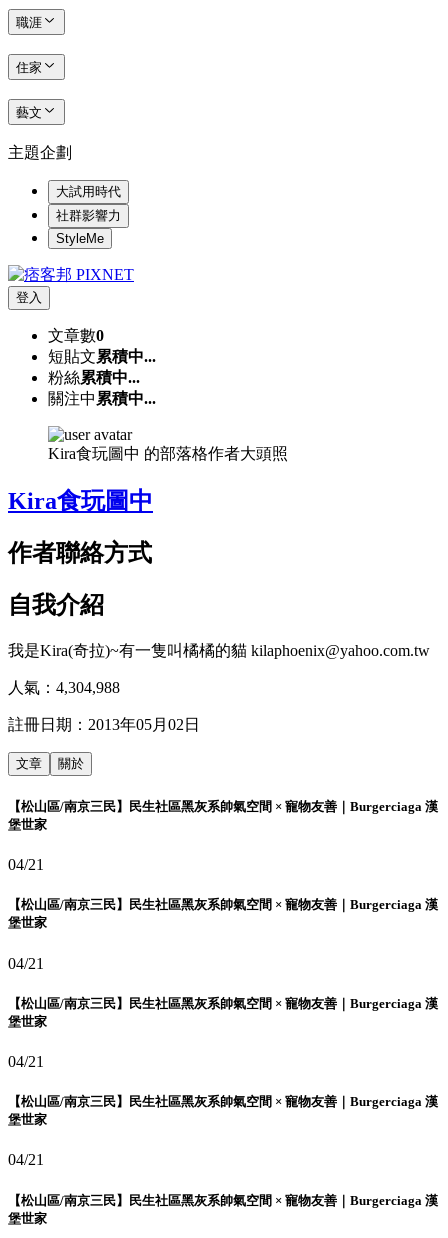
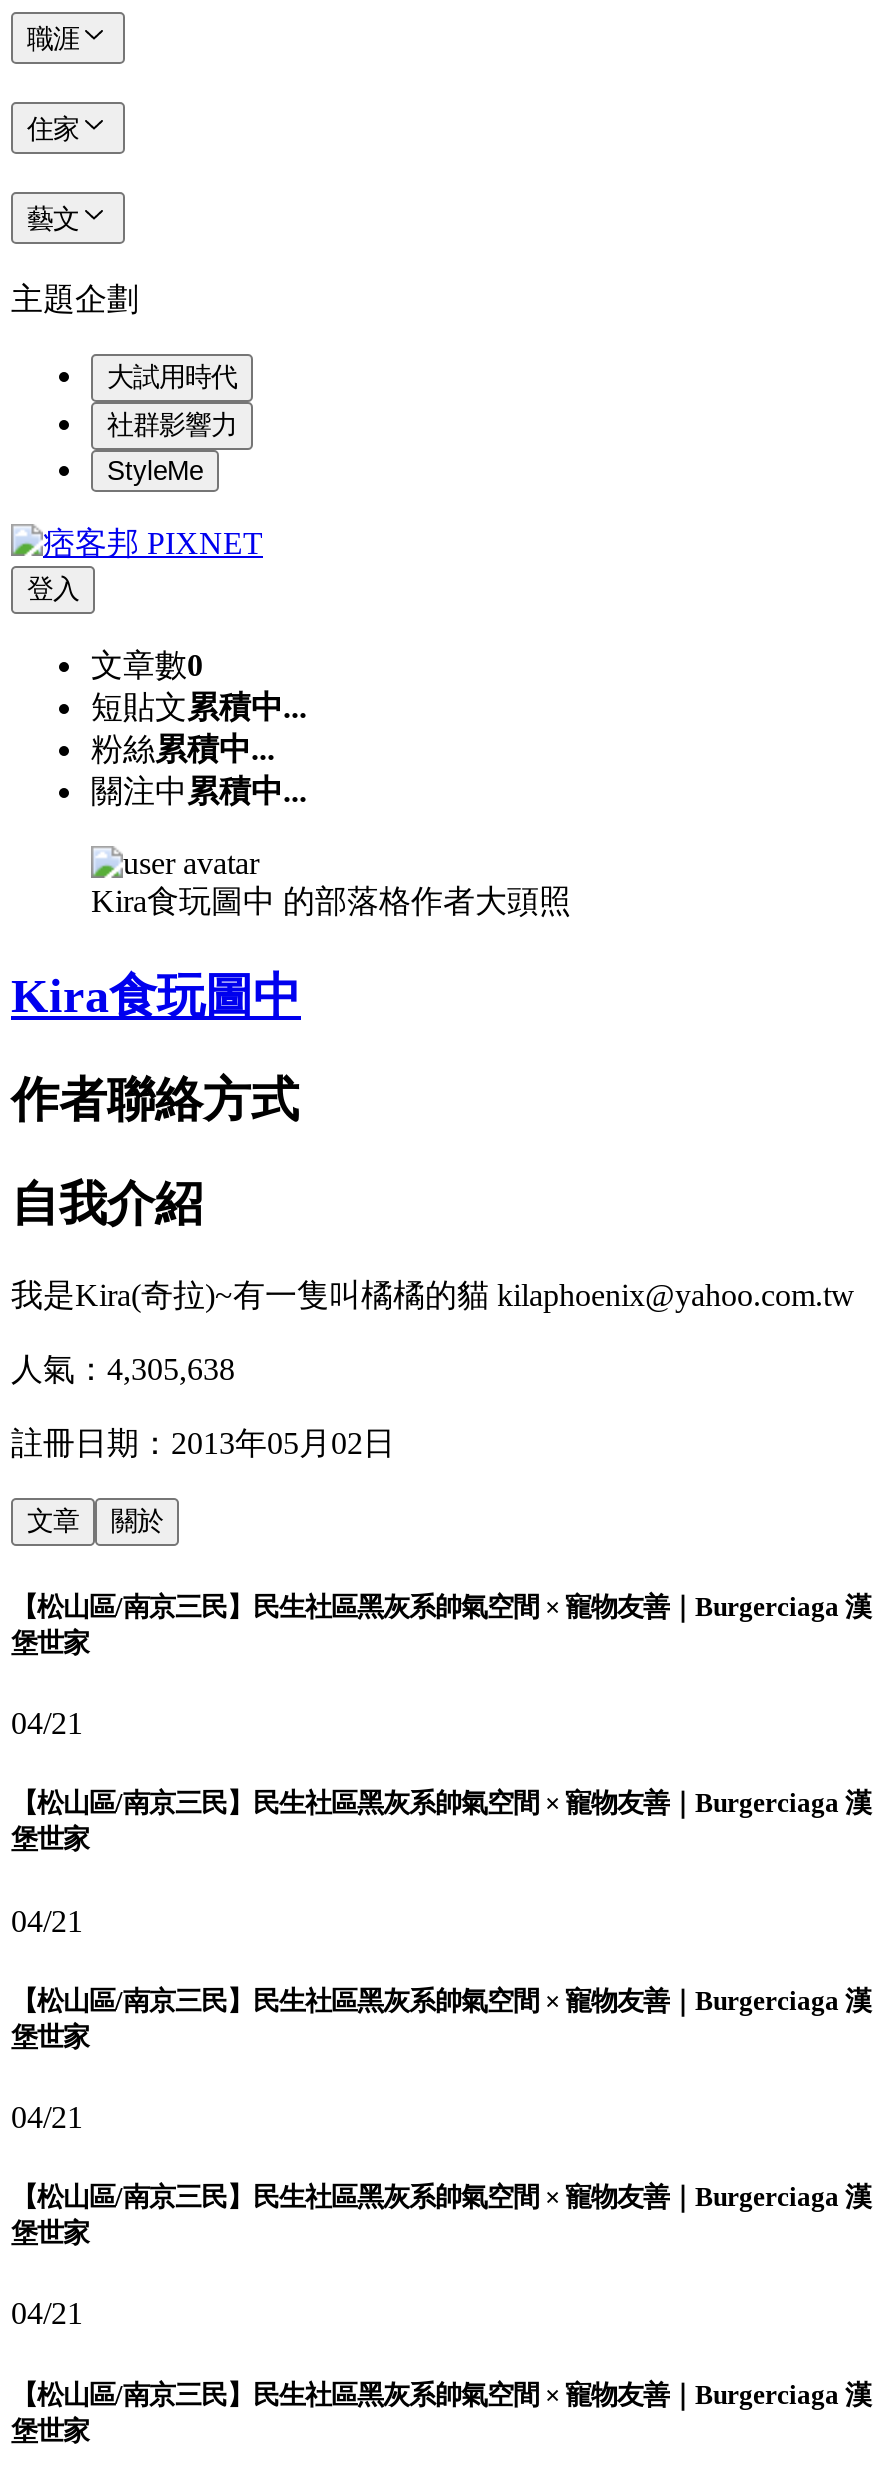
[8,679,120,696] 人氣：4,304,988 -> [11,1352,235,1386] 人氣：4,305,638

